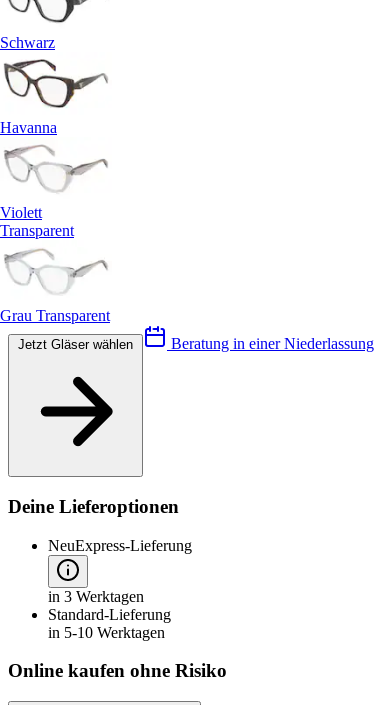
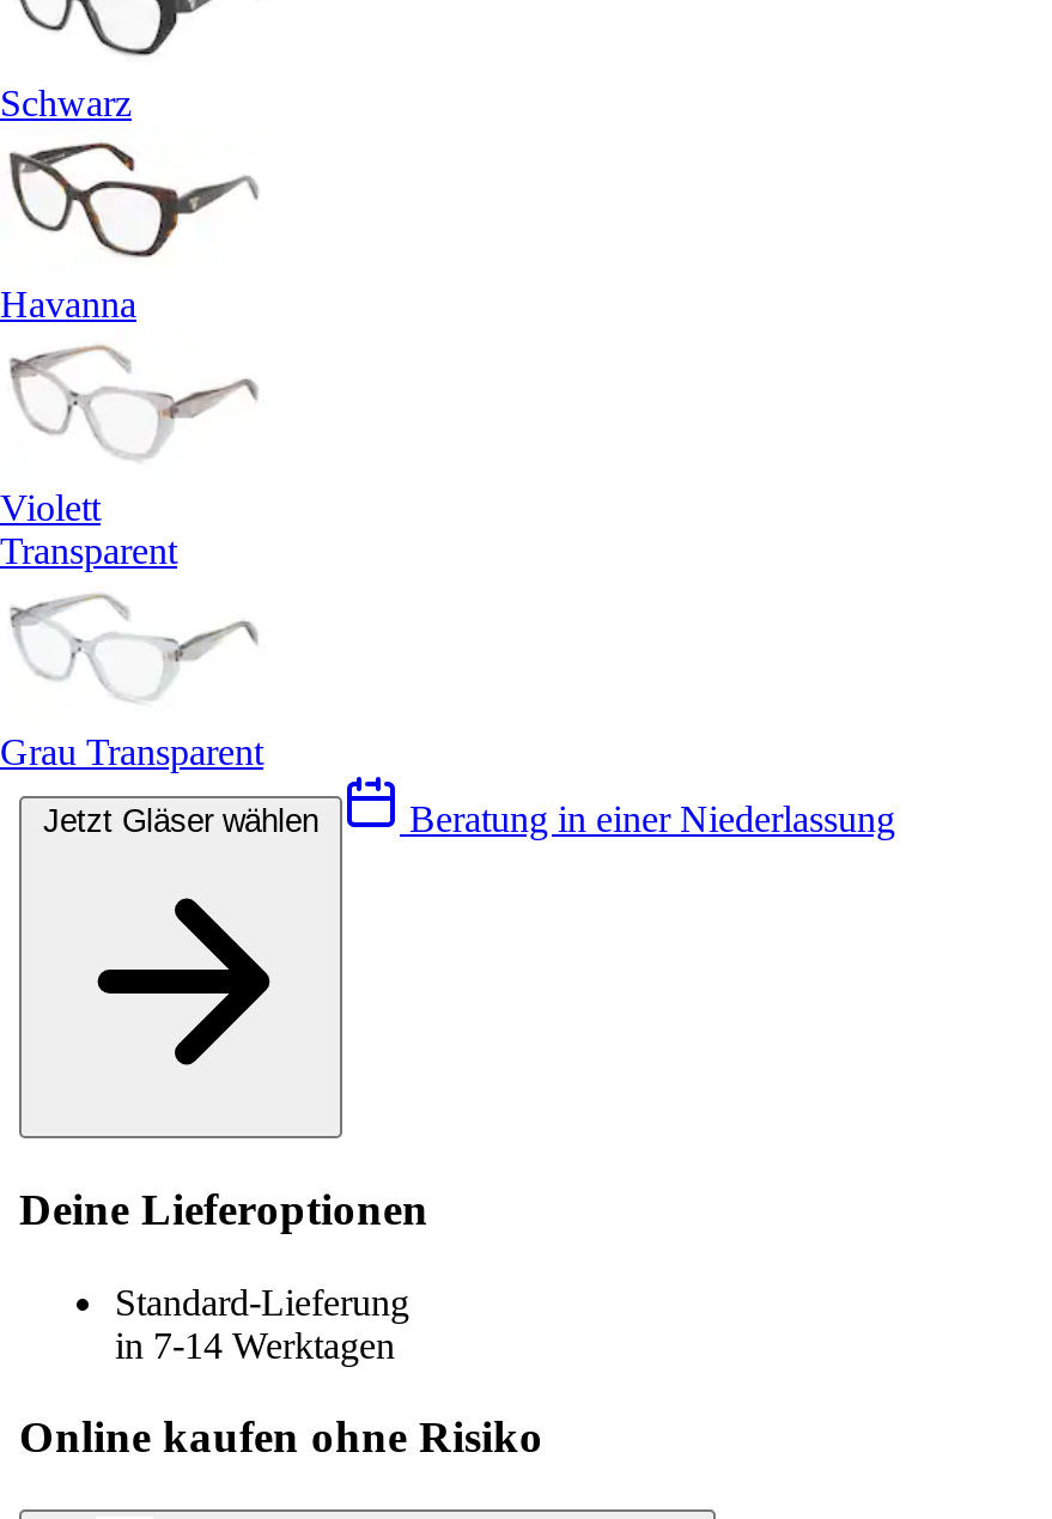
[48,537,192,605] NeuExpress-Lieferung | in 3 Werktagen -> none
[48,624,165,641] in 5-10 Werktagen -> [115,1324,395,1365] in 7-14 Werktagen

